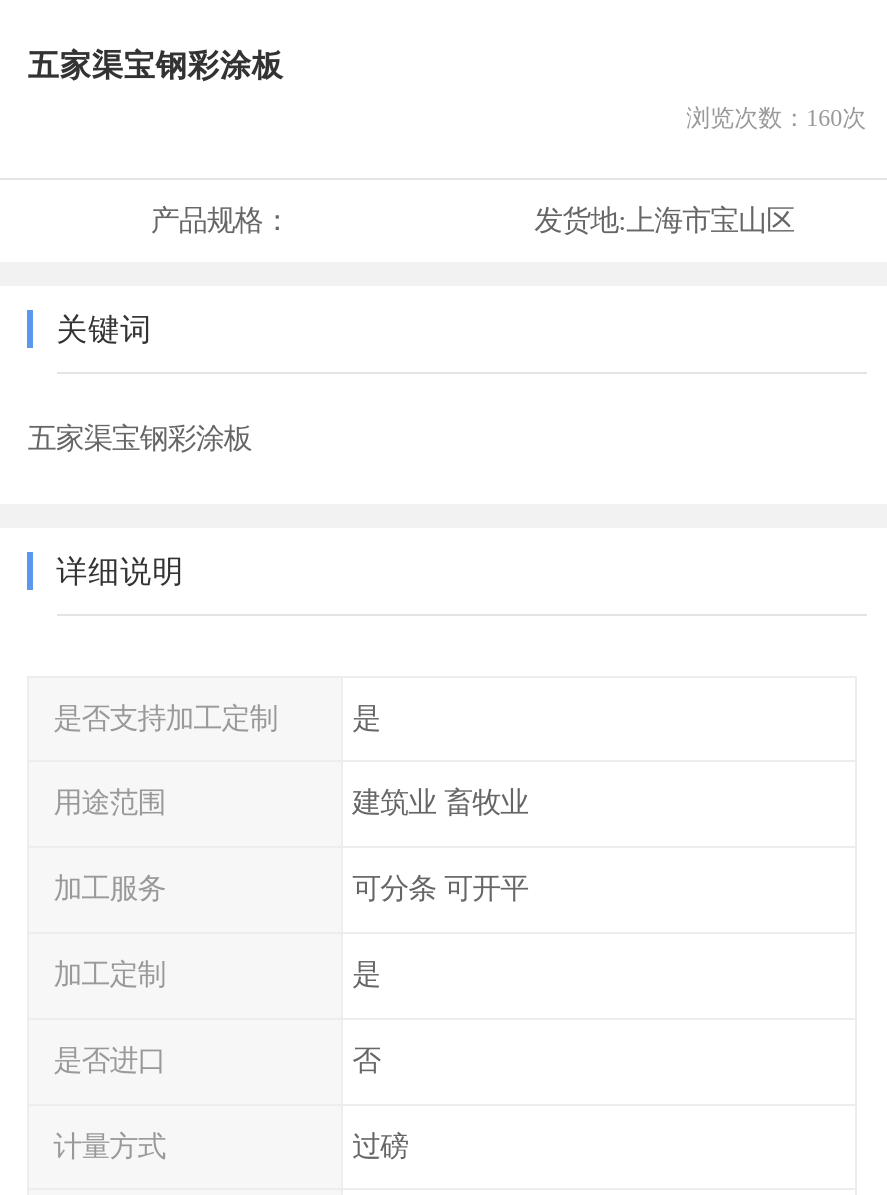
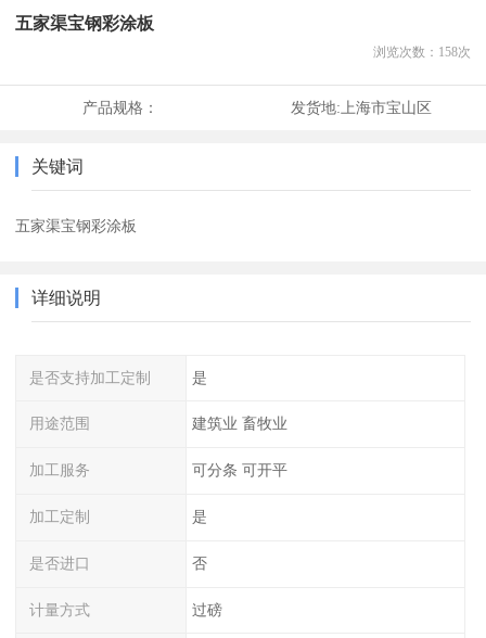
[686,103,866,131] 浏览次数：160次 -> [373,44,470,59] 浏览次数：158次

